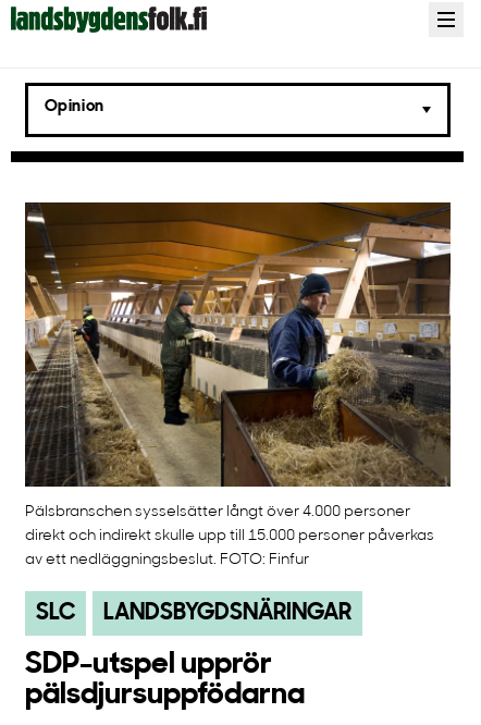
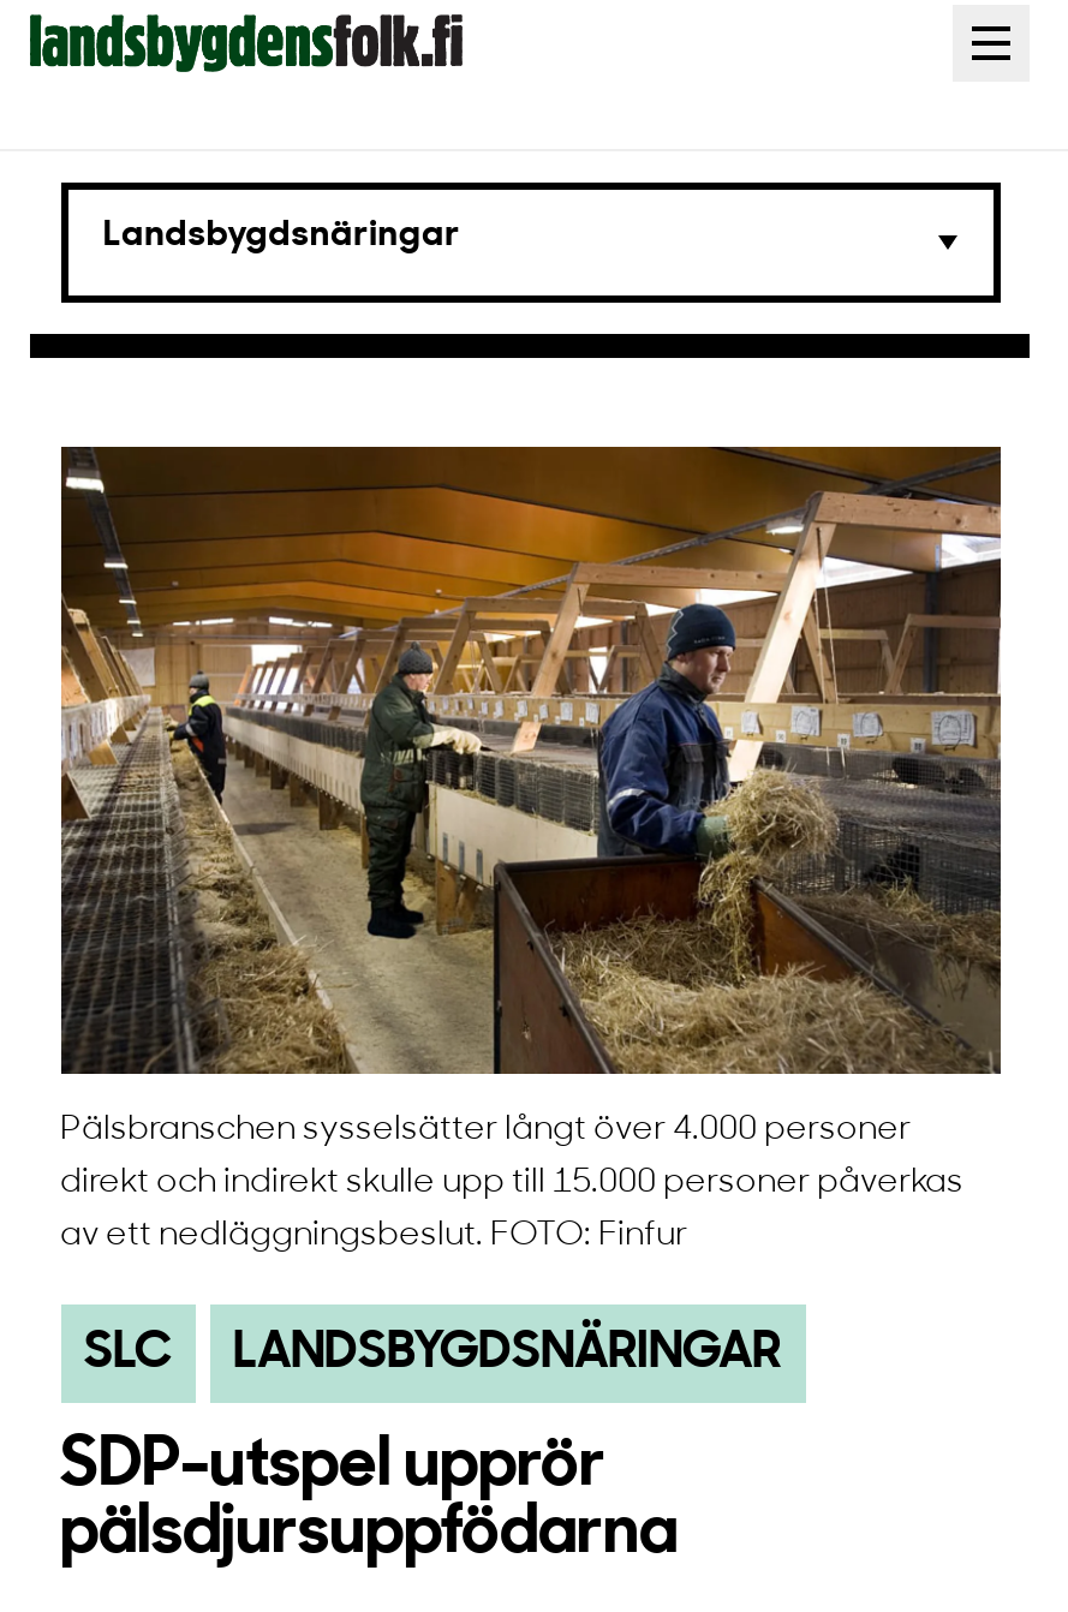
[44,99,104,115] Opinion -> [103,217,461,253] Landsbygdsnäringar

